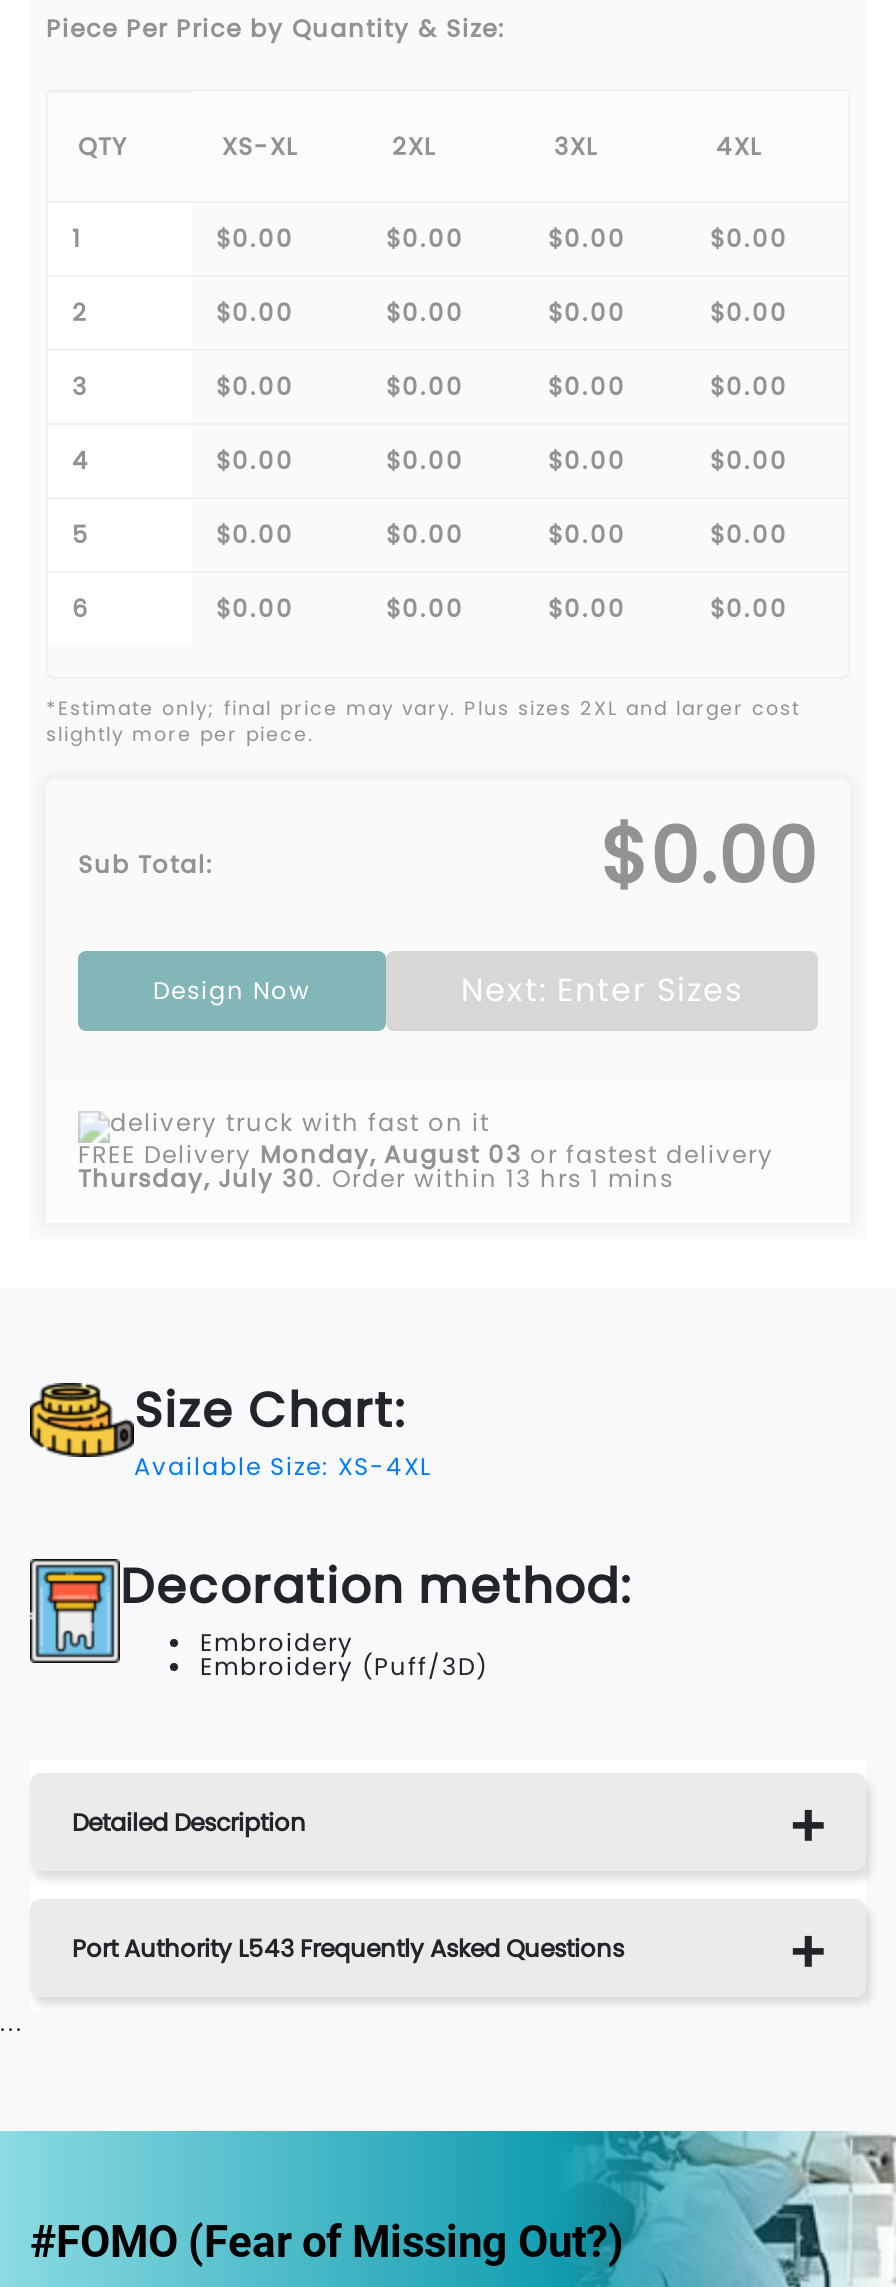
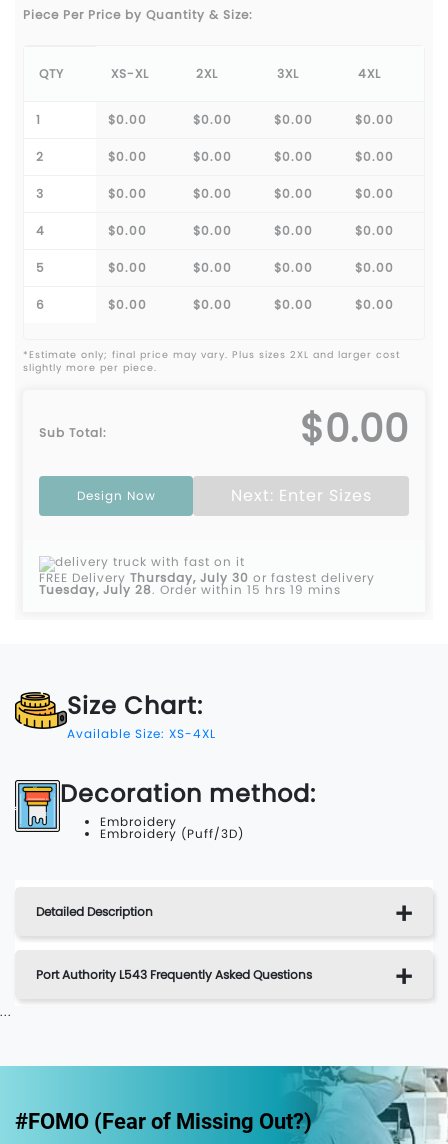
[78,1138,774,1172] FREE Delivery Monday, August 03 or fastest delivery -> [39,569,375,586] FREE Delivery Thursday, July 30 or fastest delivery
[78,1162,674,1196] Thursday, July 30.Order within 13 hrs 1 mins -> [39,581,341,598] Tuesday, July 28.Order within 15 hrs 19 mins

